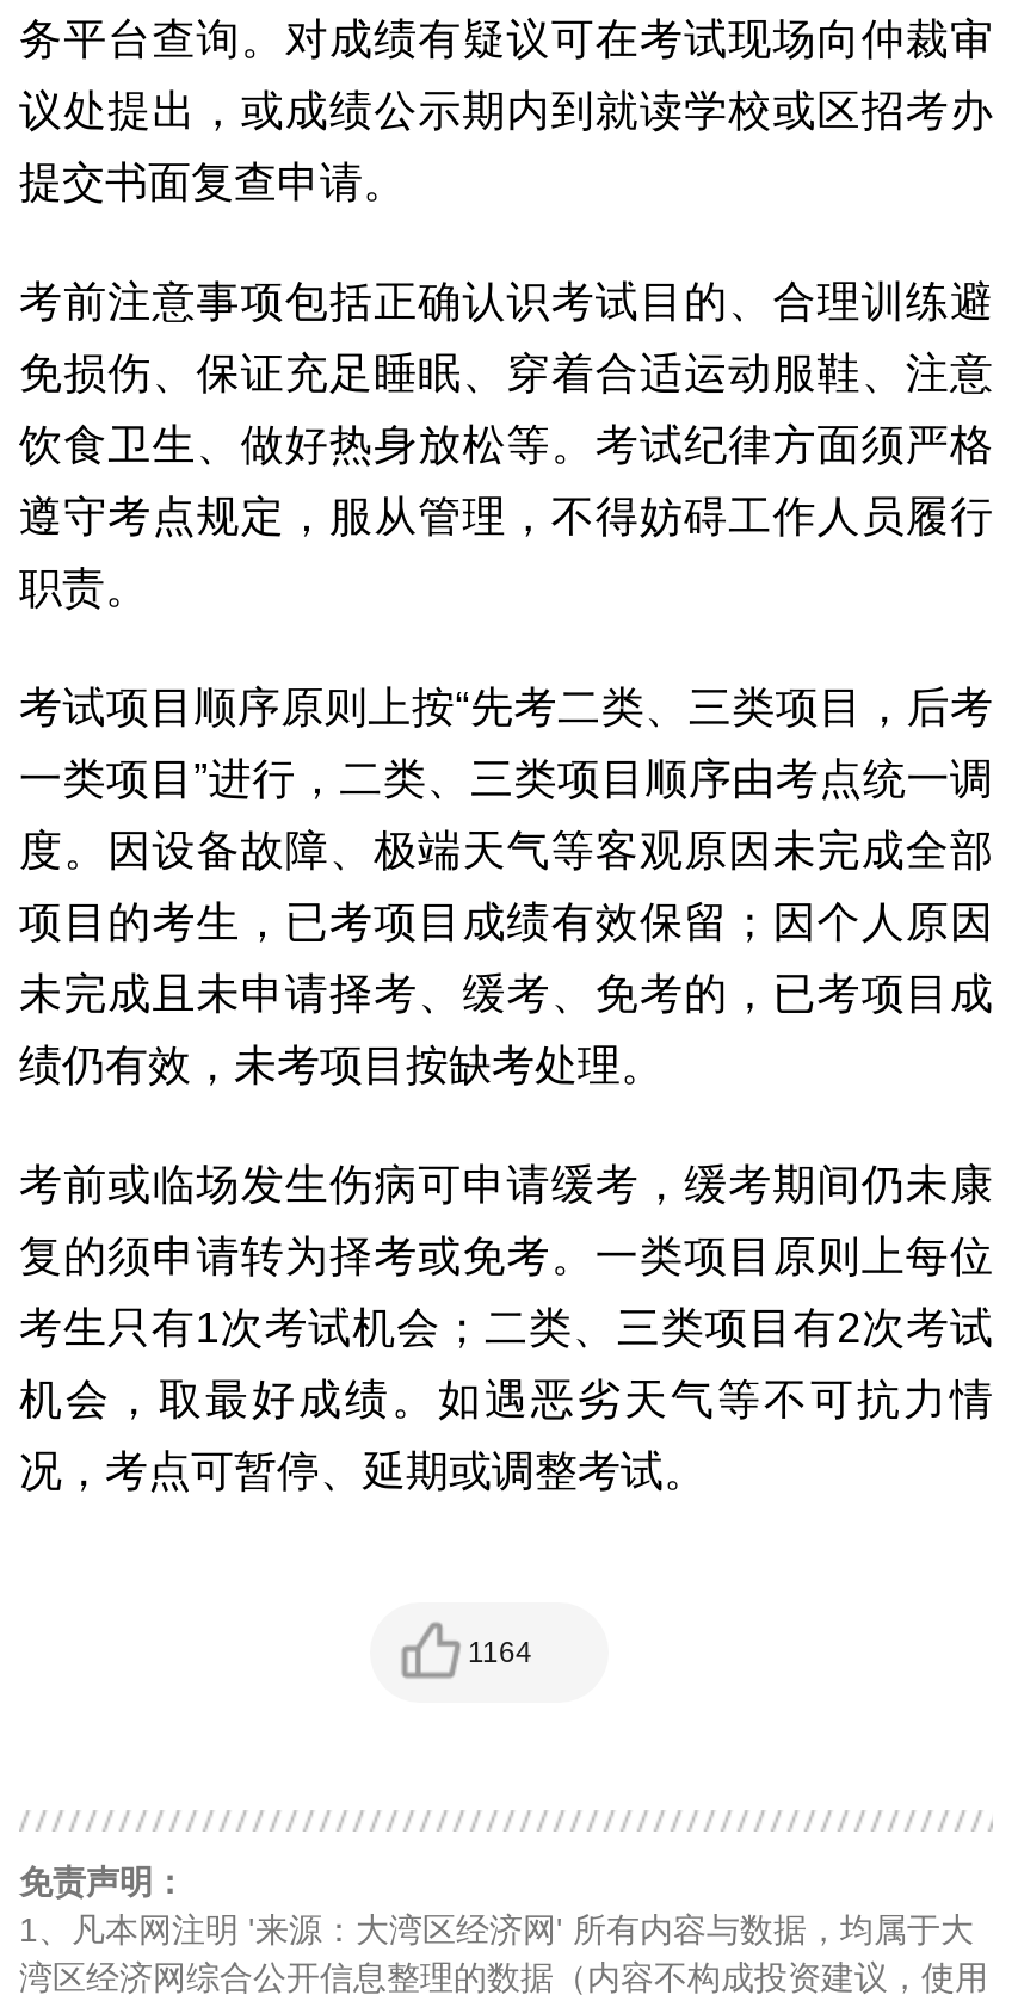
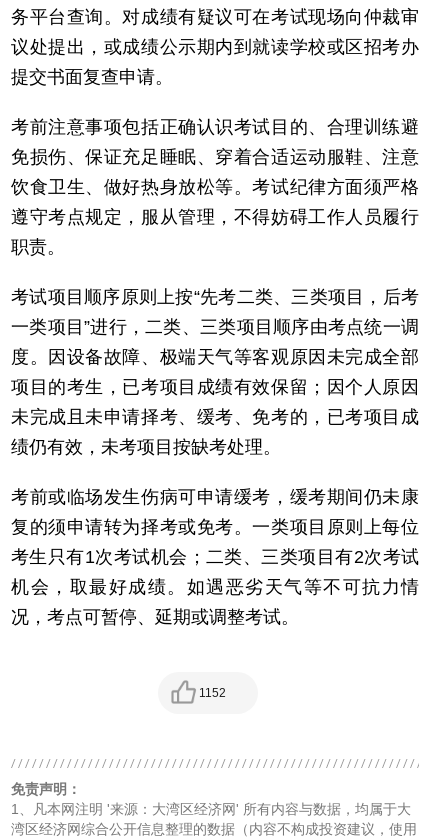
[468,1636,532,1669] 1164 -> [199,686,226,700] 1152

